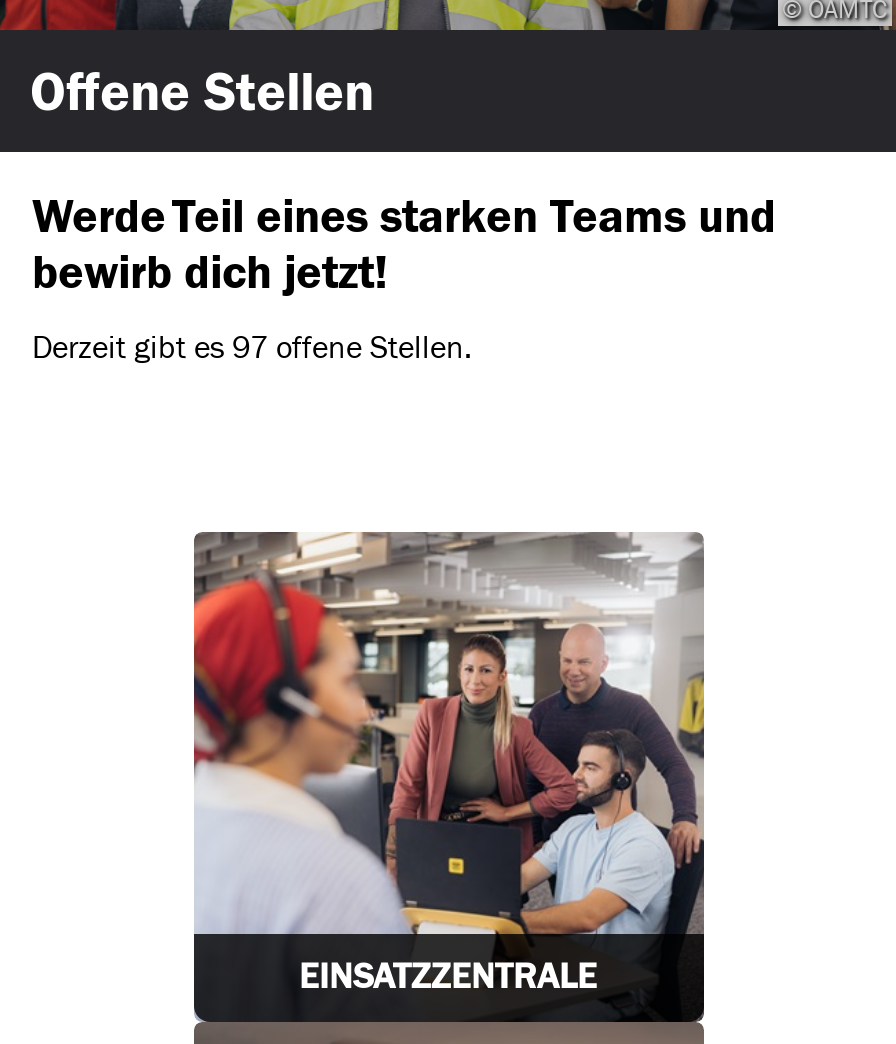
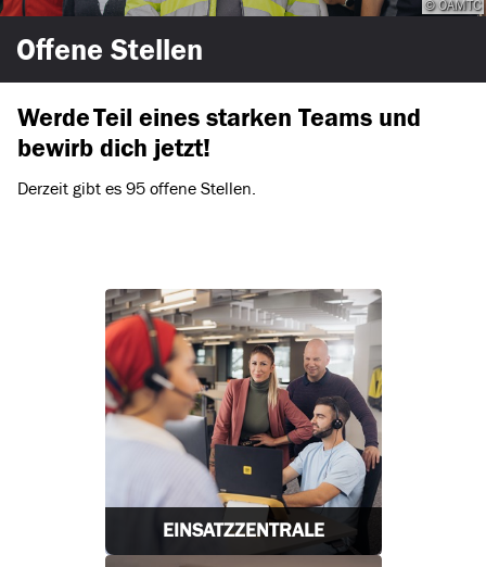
[32,329,472,363] Derzeit gibt es 97 offene Stellen. -> [17,179,256,197] Derzeit gibt es 95 offene Stellen.

